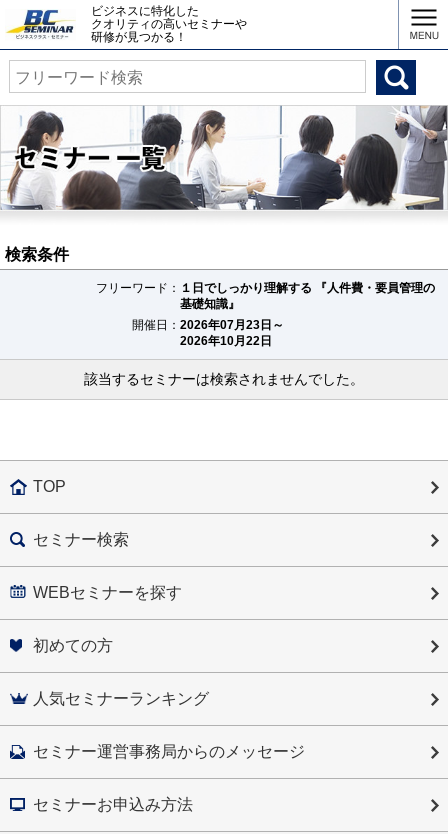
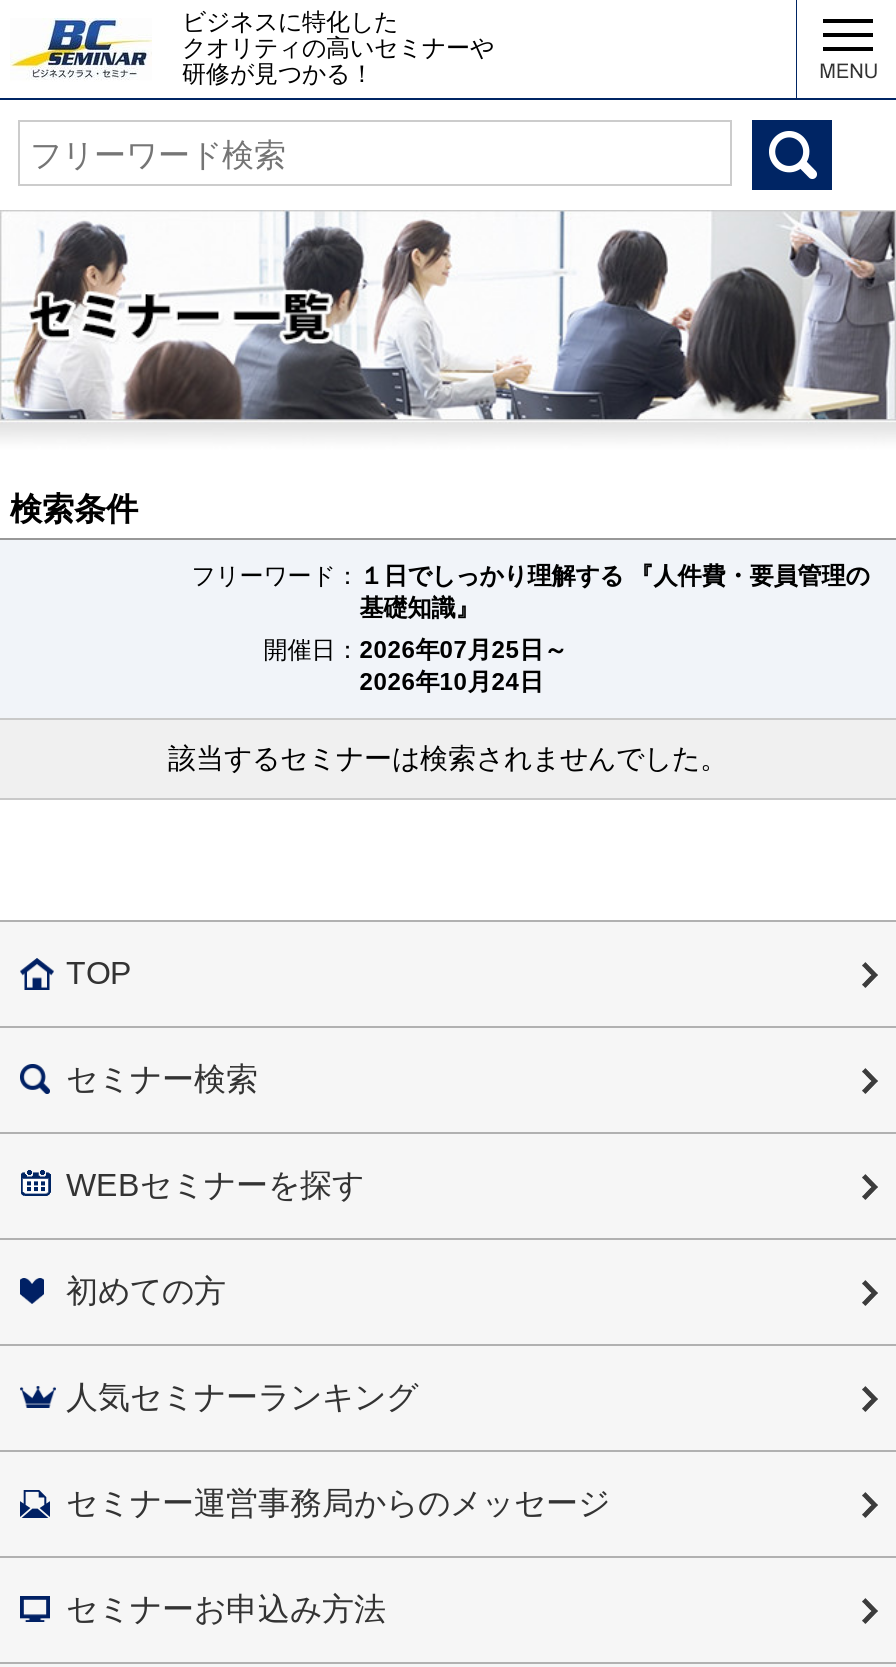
[132,318,284,332] 開催日：2026年07月23日～ -> [264,635,568,663] 開催日：2026年07月25日～
[180,334,272,348] 2026年10月22日 -> [360,667,544,695] 2026年10月24日

